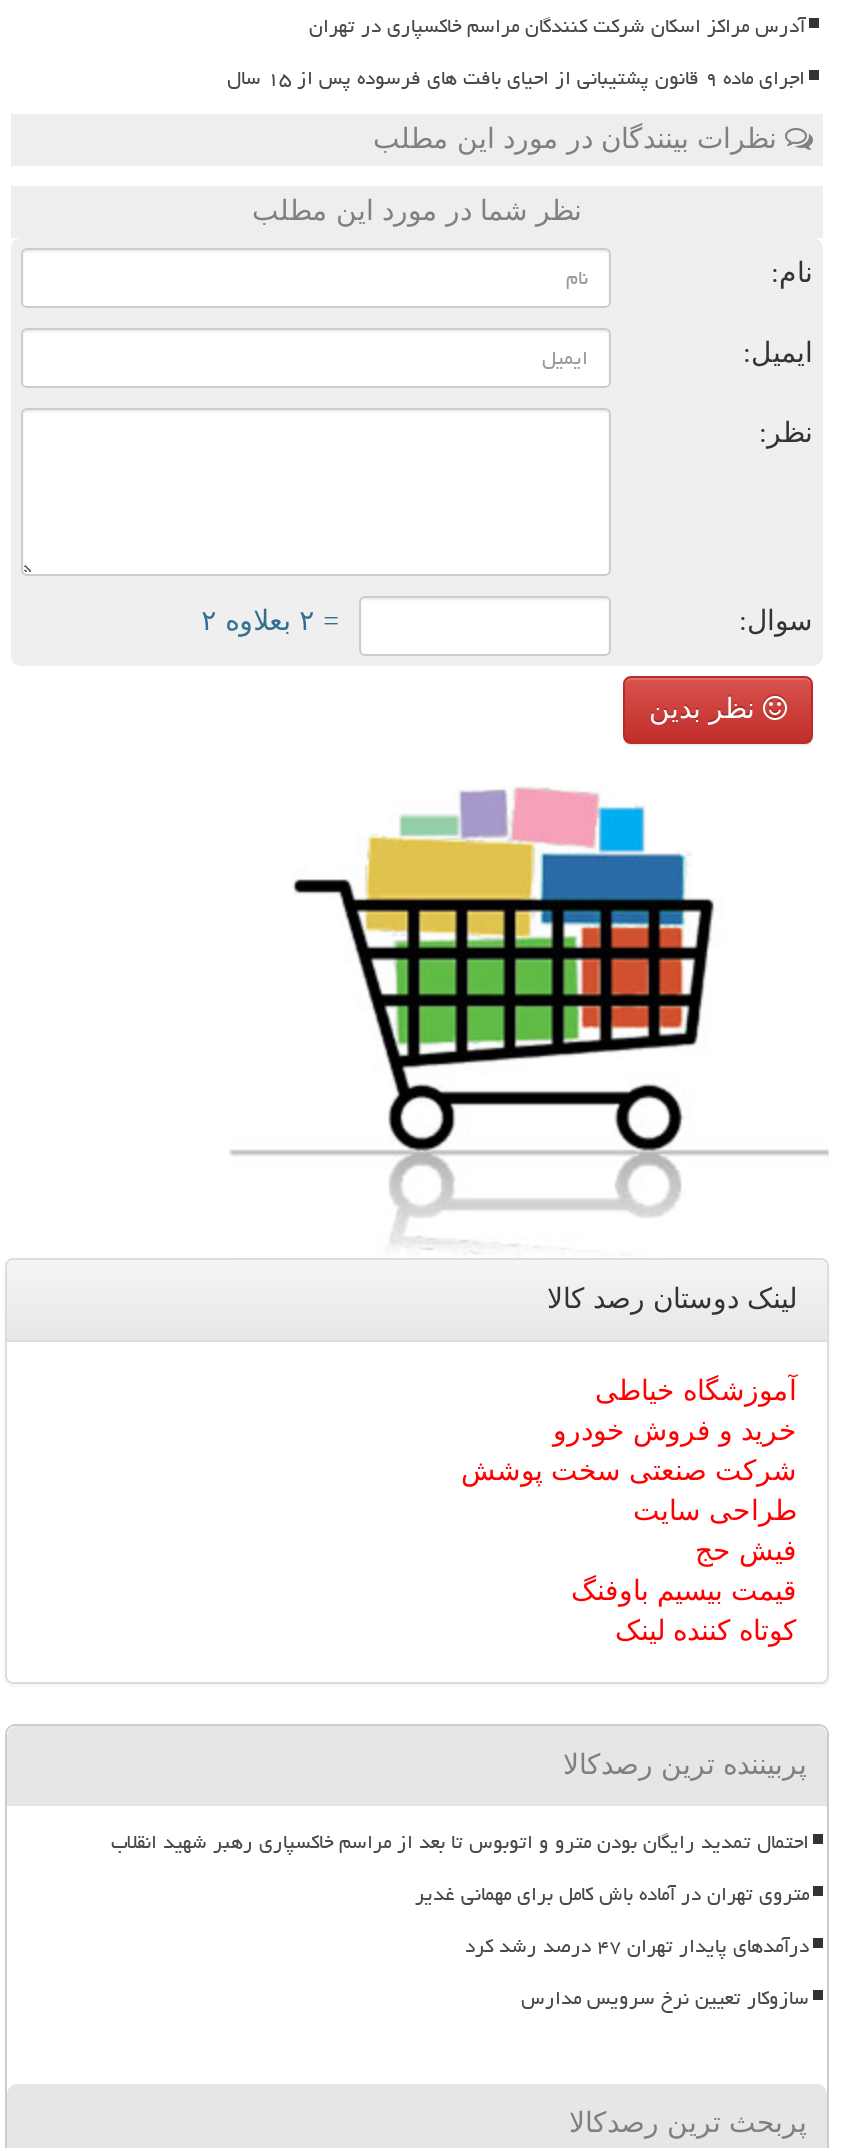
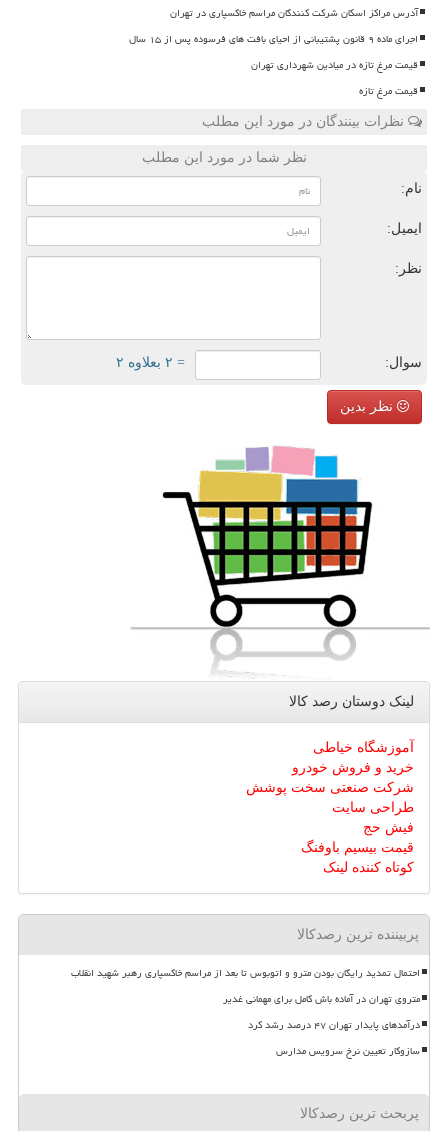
none -> [251,55,418,101] قیمت مرغ تازه در میادین شهرداری تهران | قیمت مرغ تازه

